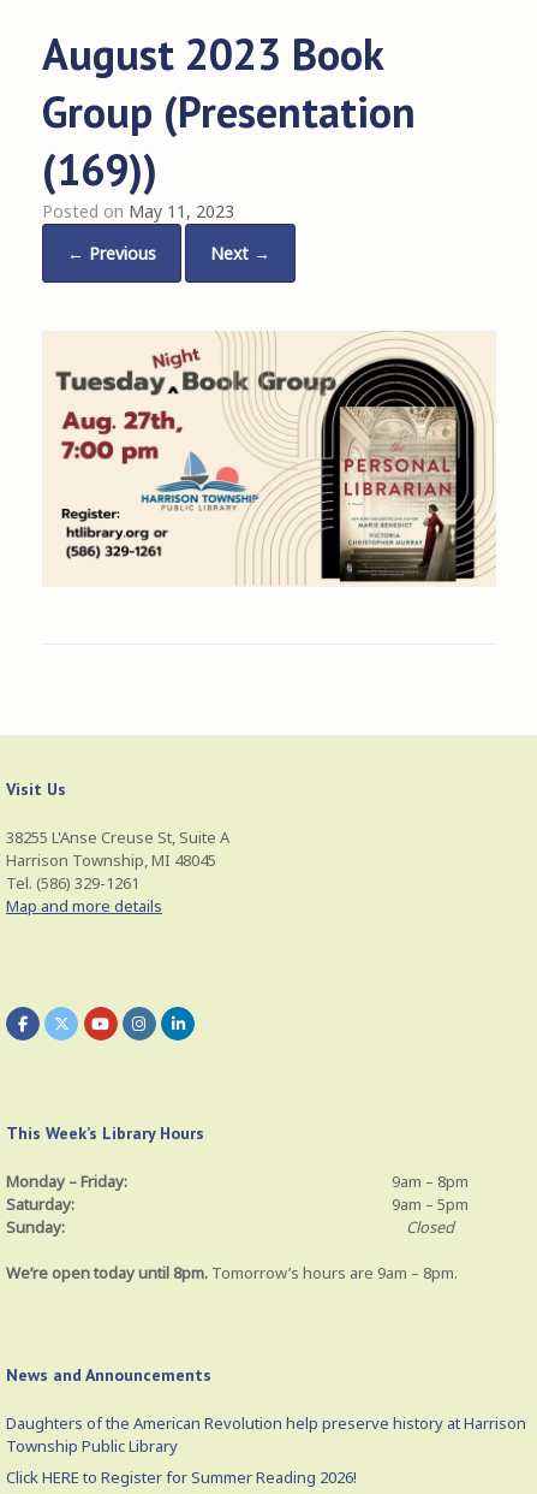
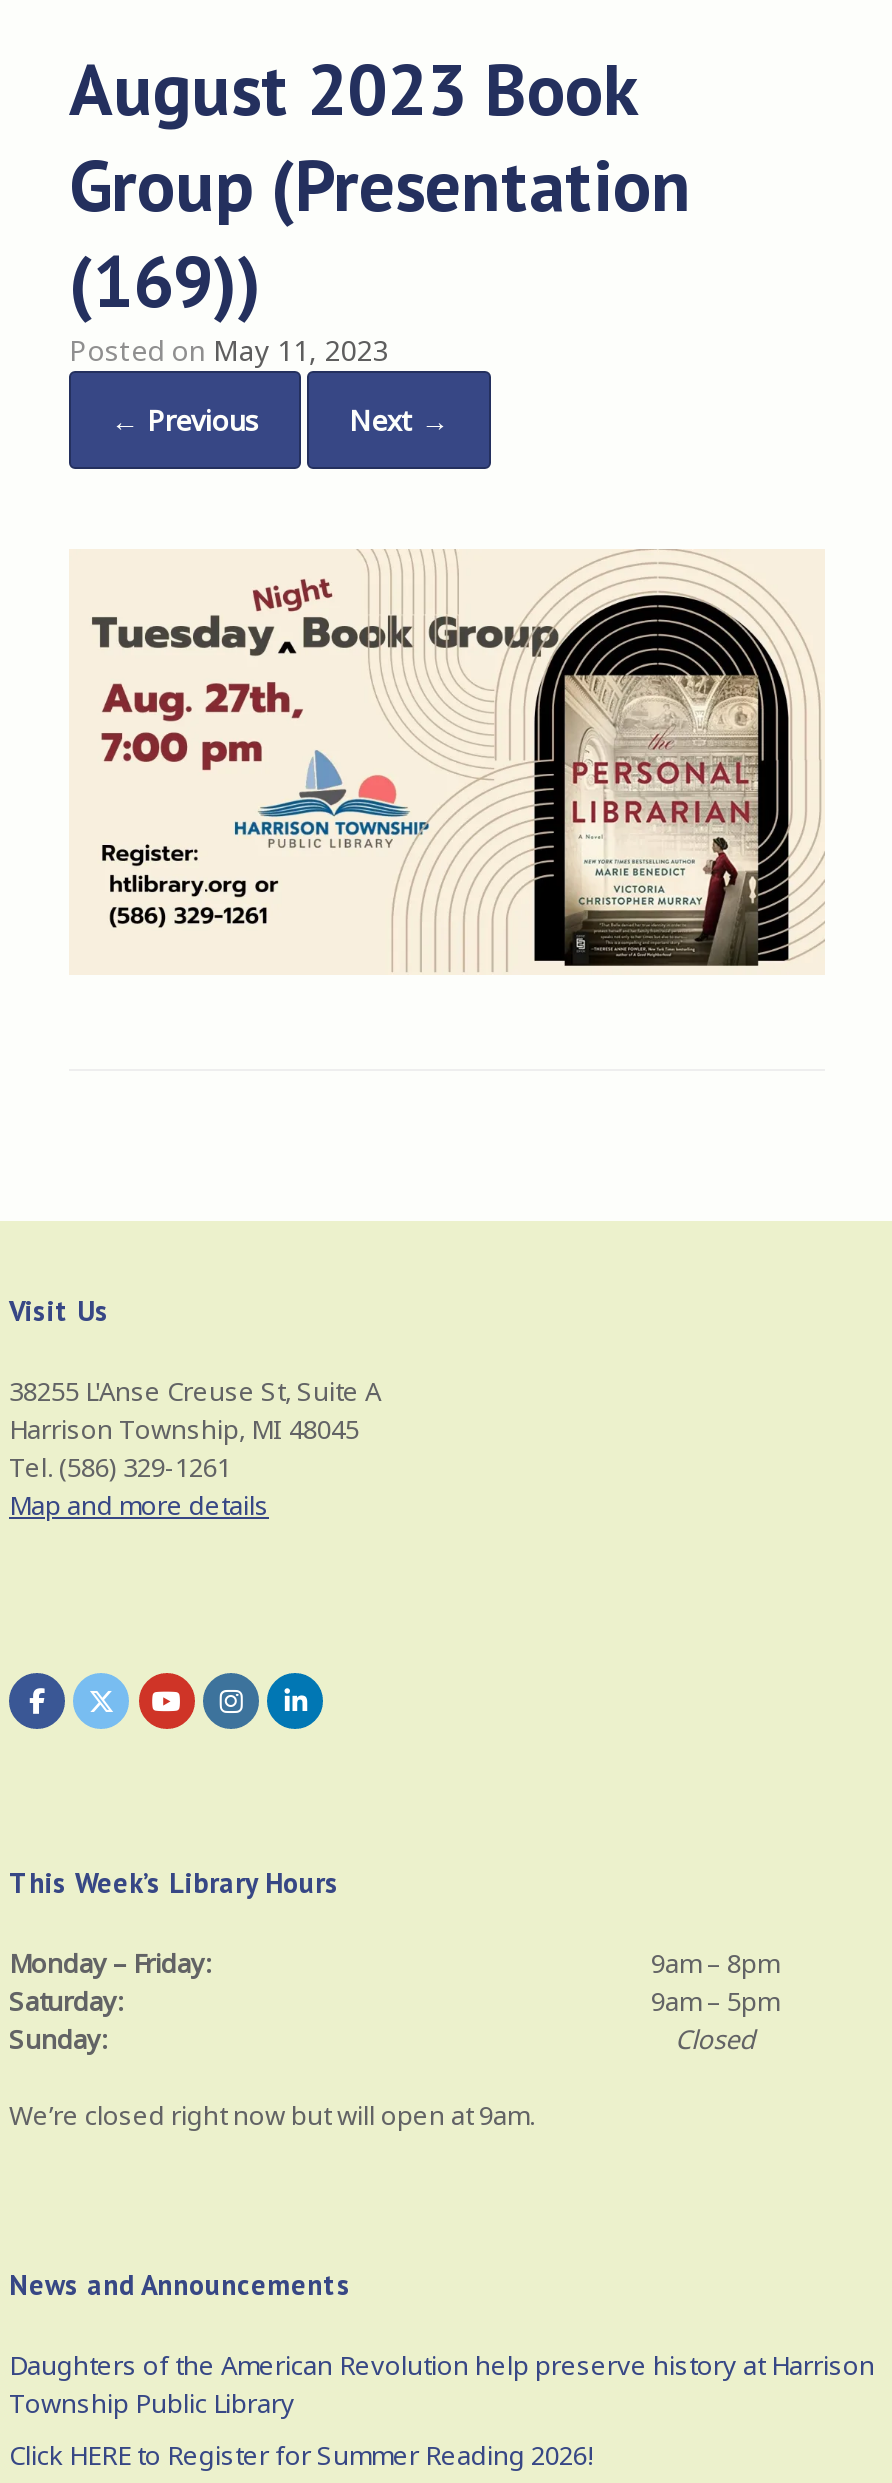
[6,1262,458,1284] We’re open today until 8pm. Tomorrow’s hours are 9am – 8pm. -> [9,2097,535,2133] We’re closed right now but will open at 9am.

